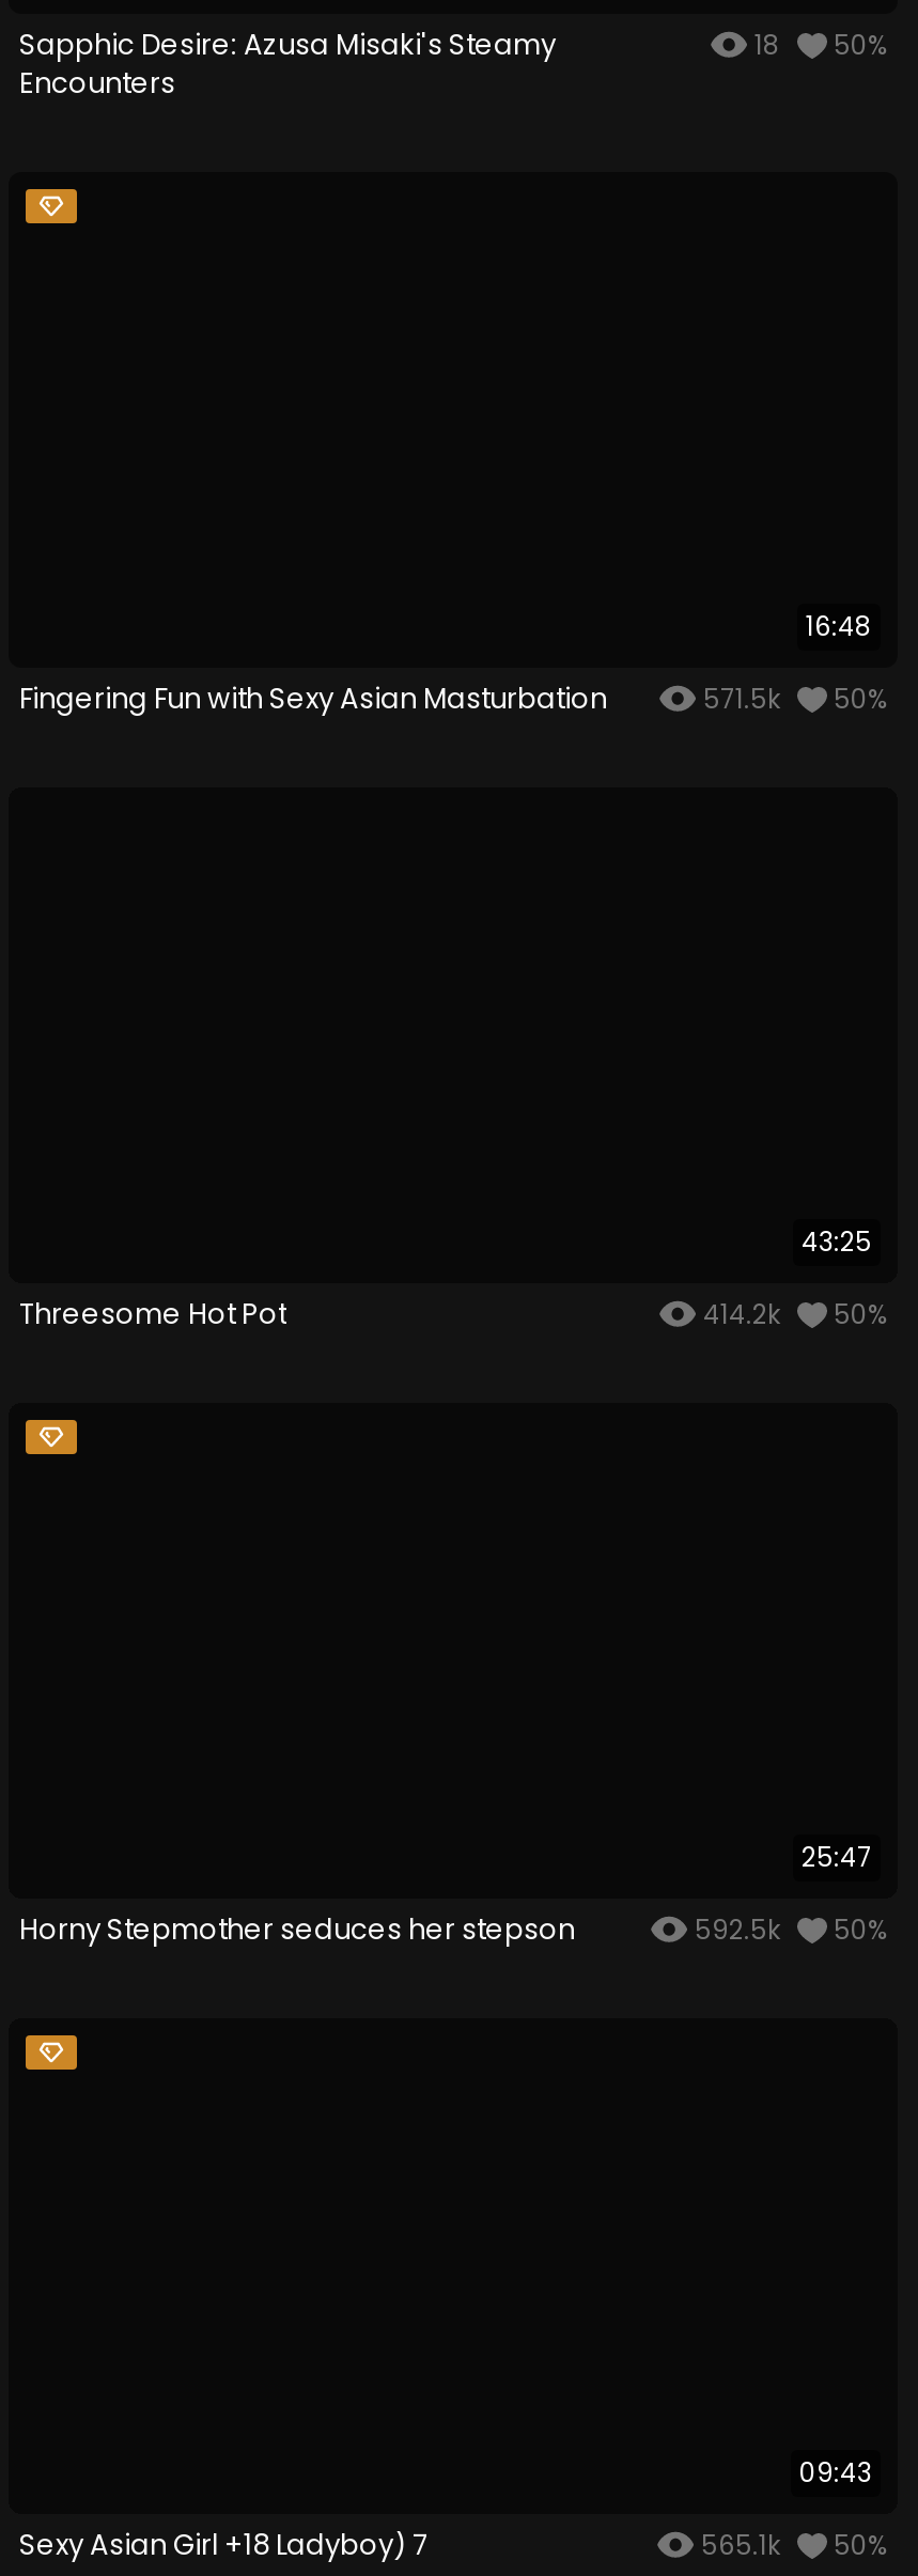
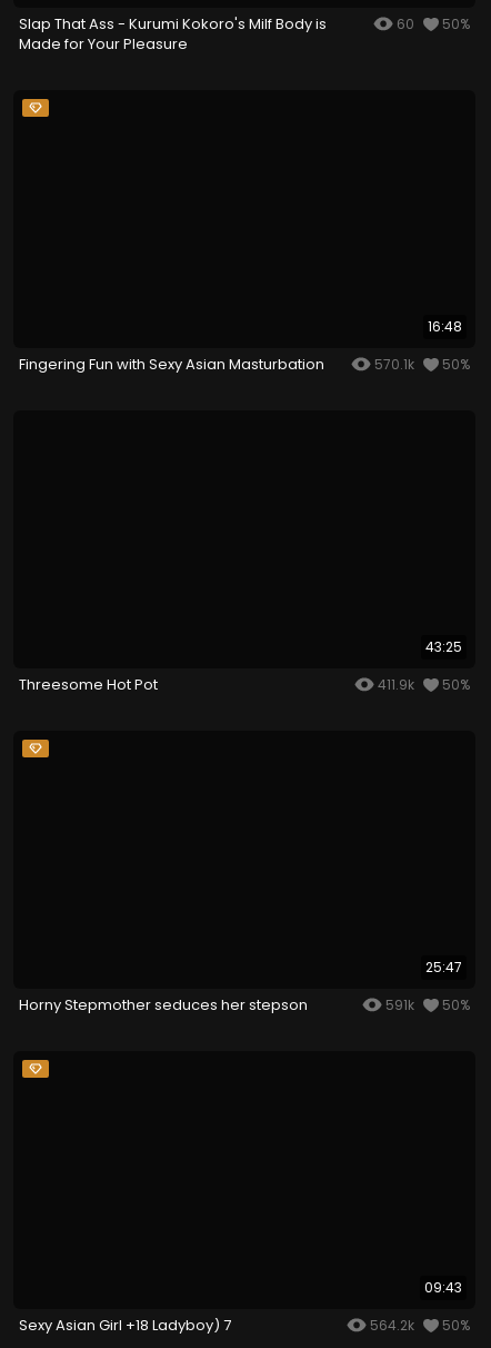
[19,25,556,104] Sapphic Desire: Azusa Misaki's Steamy | Encounters -> [19,13,327,54] Slap That Ass - Kurumi Kokoro's Milf Body is | Made for Your Pleasure
[748,27,887,63] 18 50% -> [393,14,470,33] 60 50%
[697,680,887,717] 571.5k 50% -> [371,355,470,374] 570.1k 50%
[697,1296,887,1332] 414.2k 50% -> [374,675,470,694] 411.9k 50%
[688,1911,887,1947] 592.5k 50% -> [382,995,470,1014] 591k 50%
[695,2526,887,2562] 565.1k 50% -> [367,1315,470,1334] 564.2k 50%

